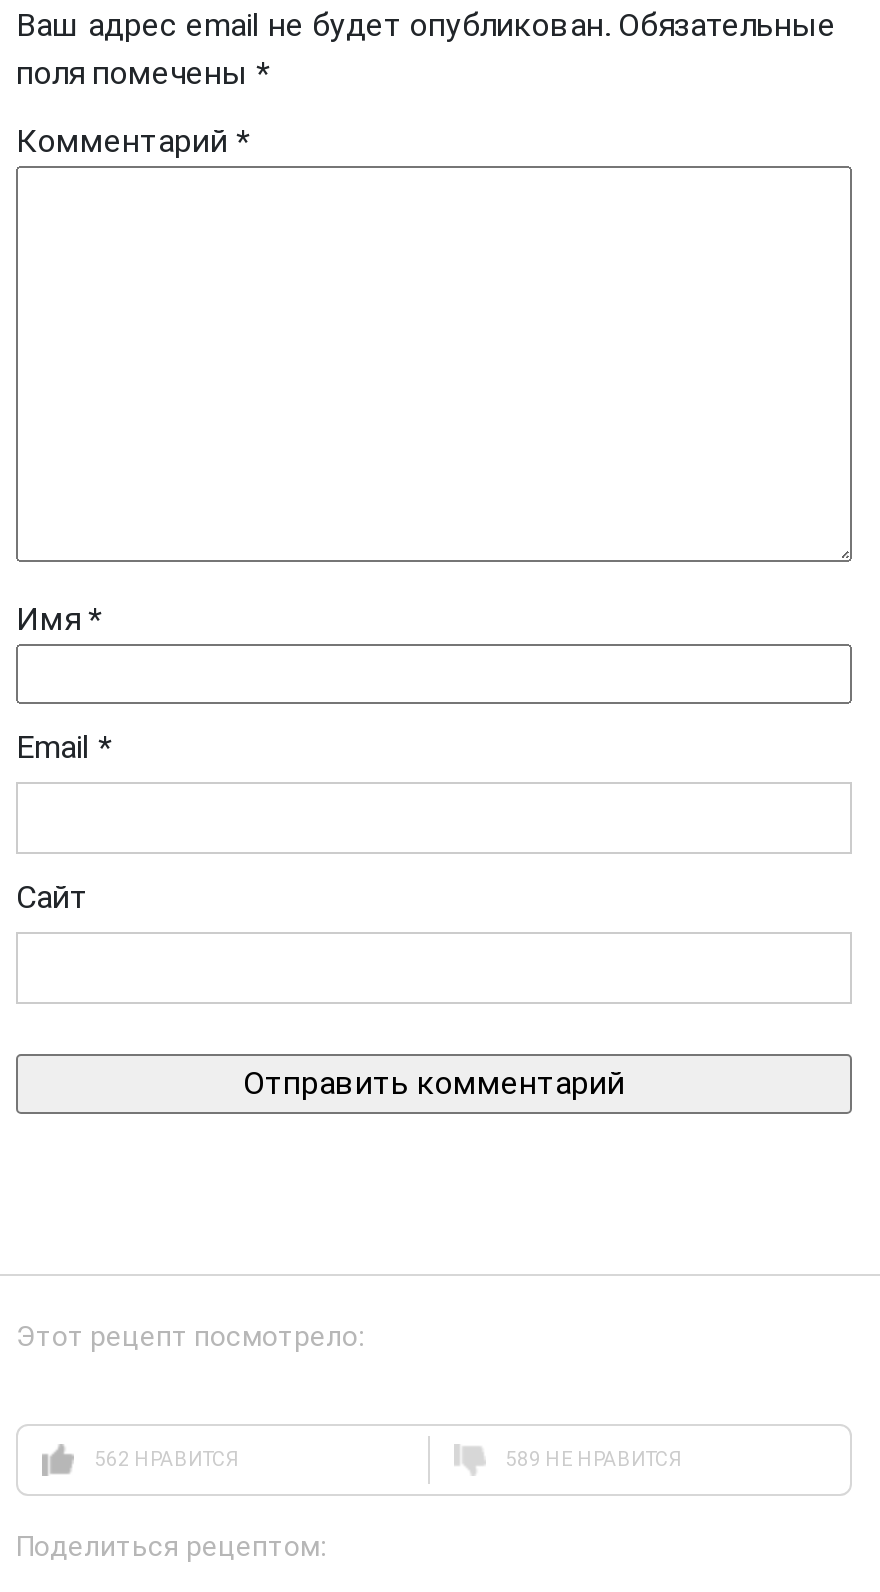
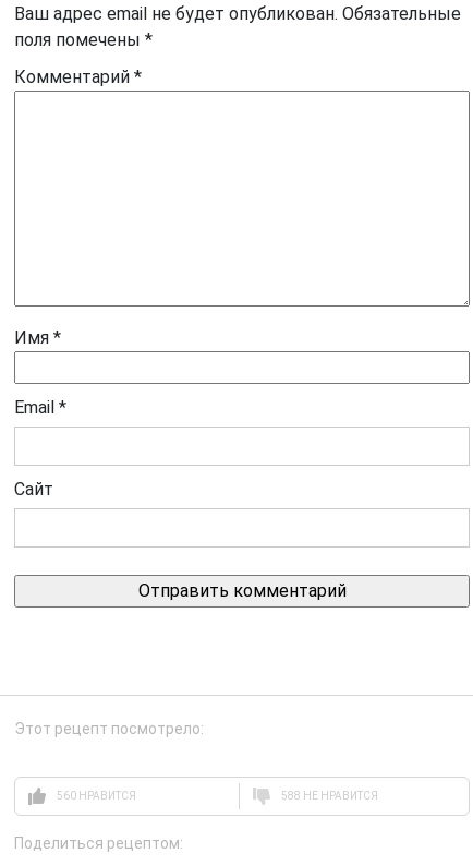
[94,1448,240,1470] 562 НРАВИТСЯ -> [57,790,136,802] 560 НРАВИТСЯ
[505,1448,683,1470] 589 НЕ НРАВИТСЯ -> [281,790,378,802] 588 НЕ НРАВИТСЯ

